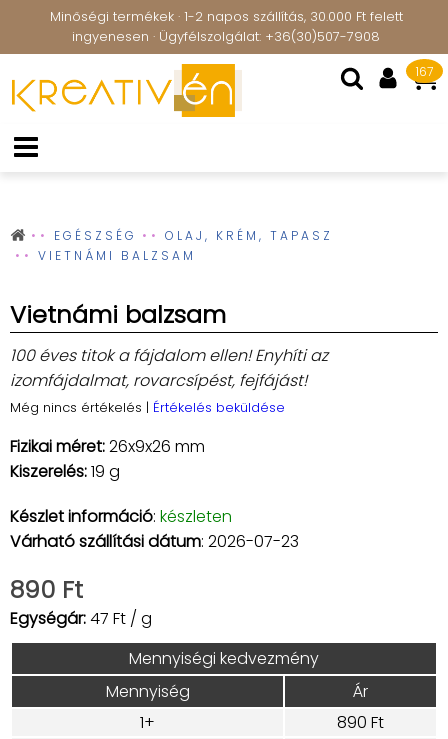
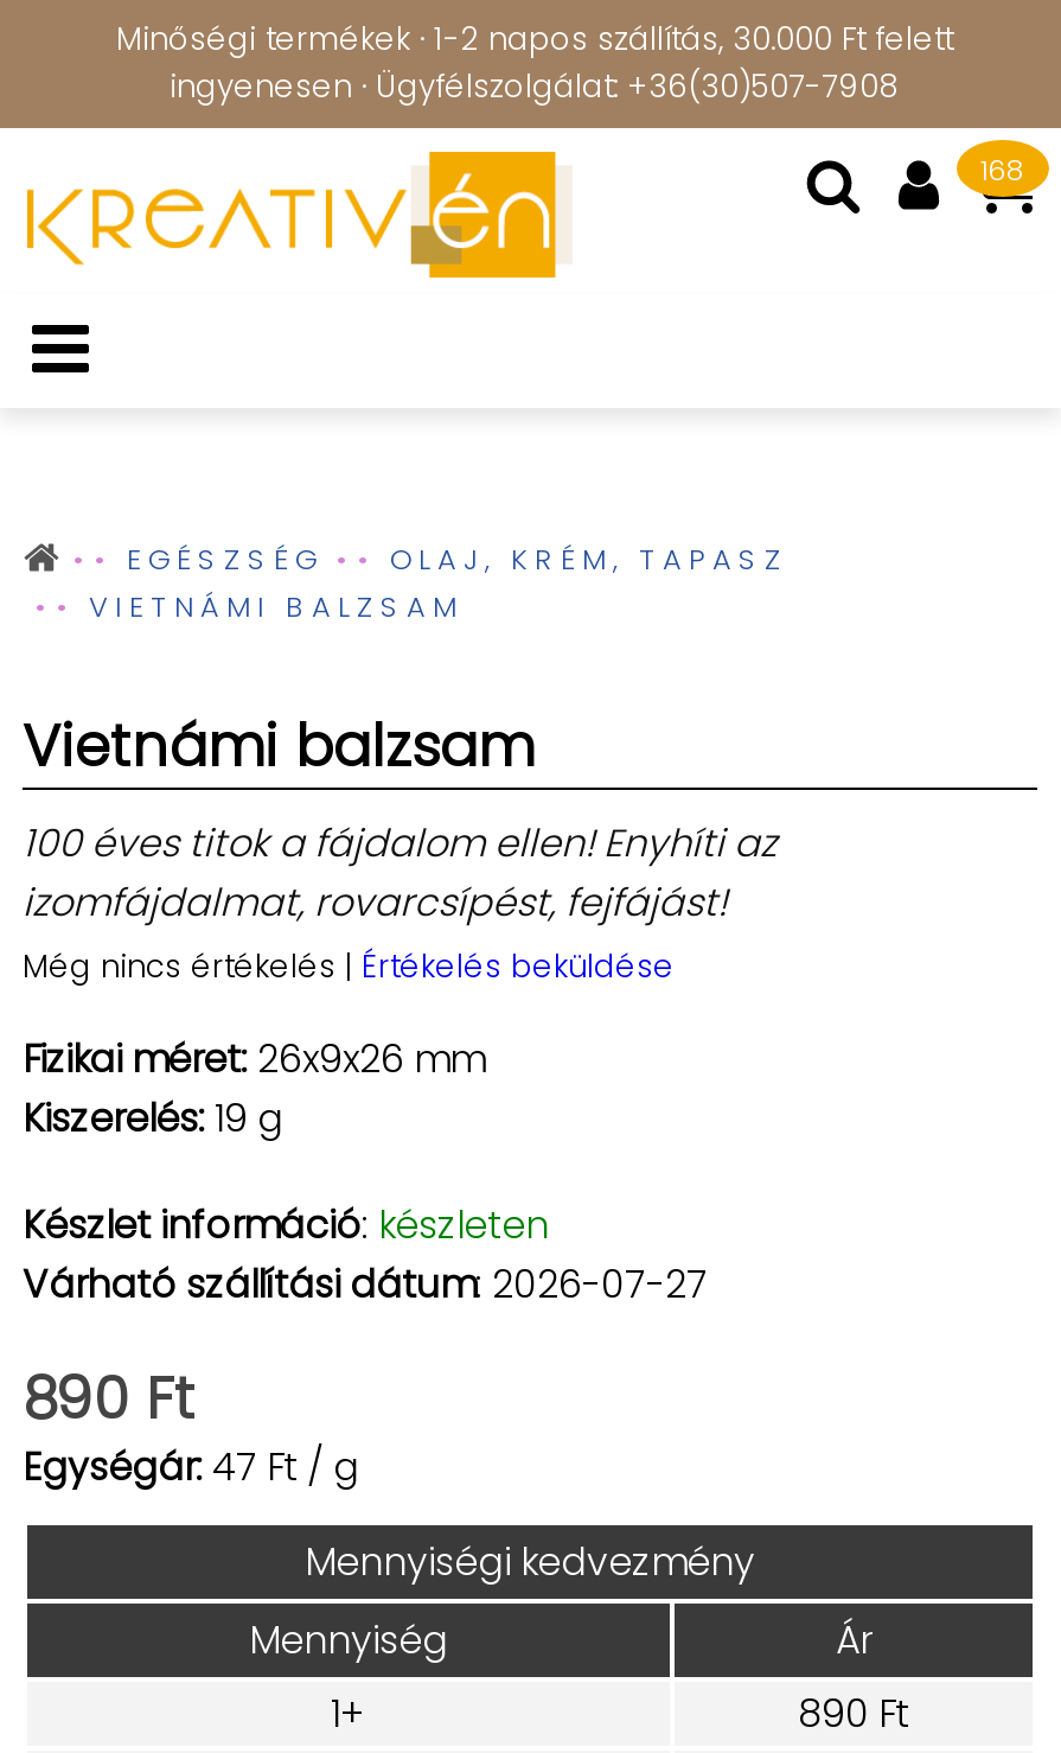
[416,63,433,80] 167 -> [980,149,1025,190] 168
[10,530,299,553] Várható szállítási dátum: 2026-07-23 -> [23,1257,708,1312] Várható szállítási dátum: 2026-07-27

